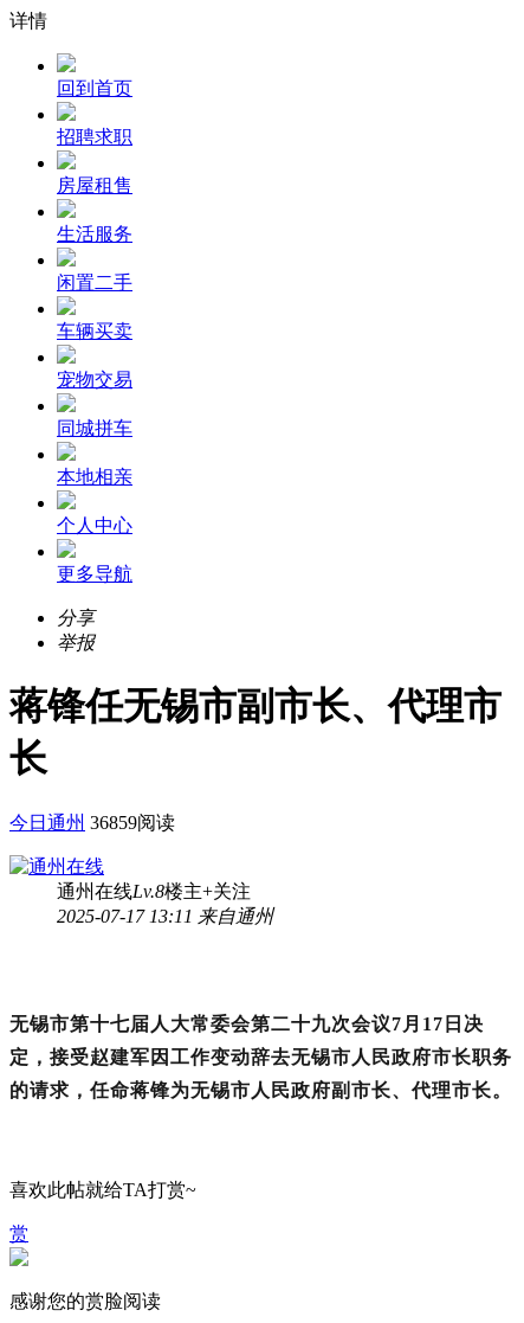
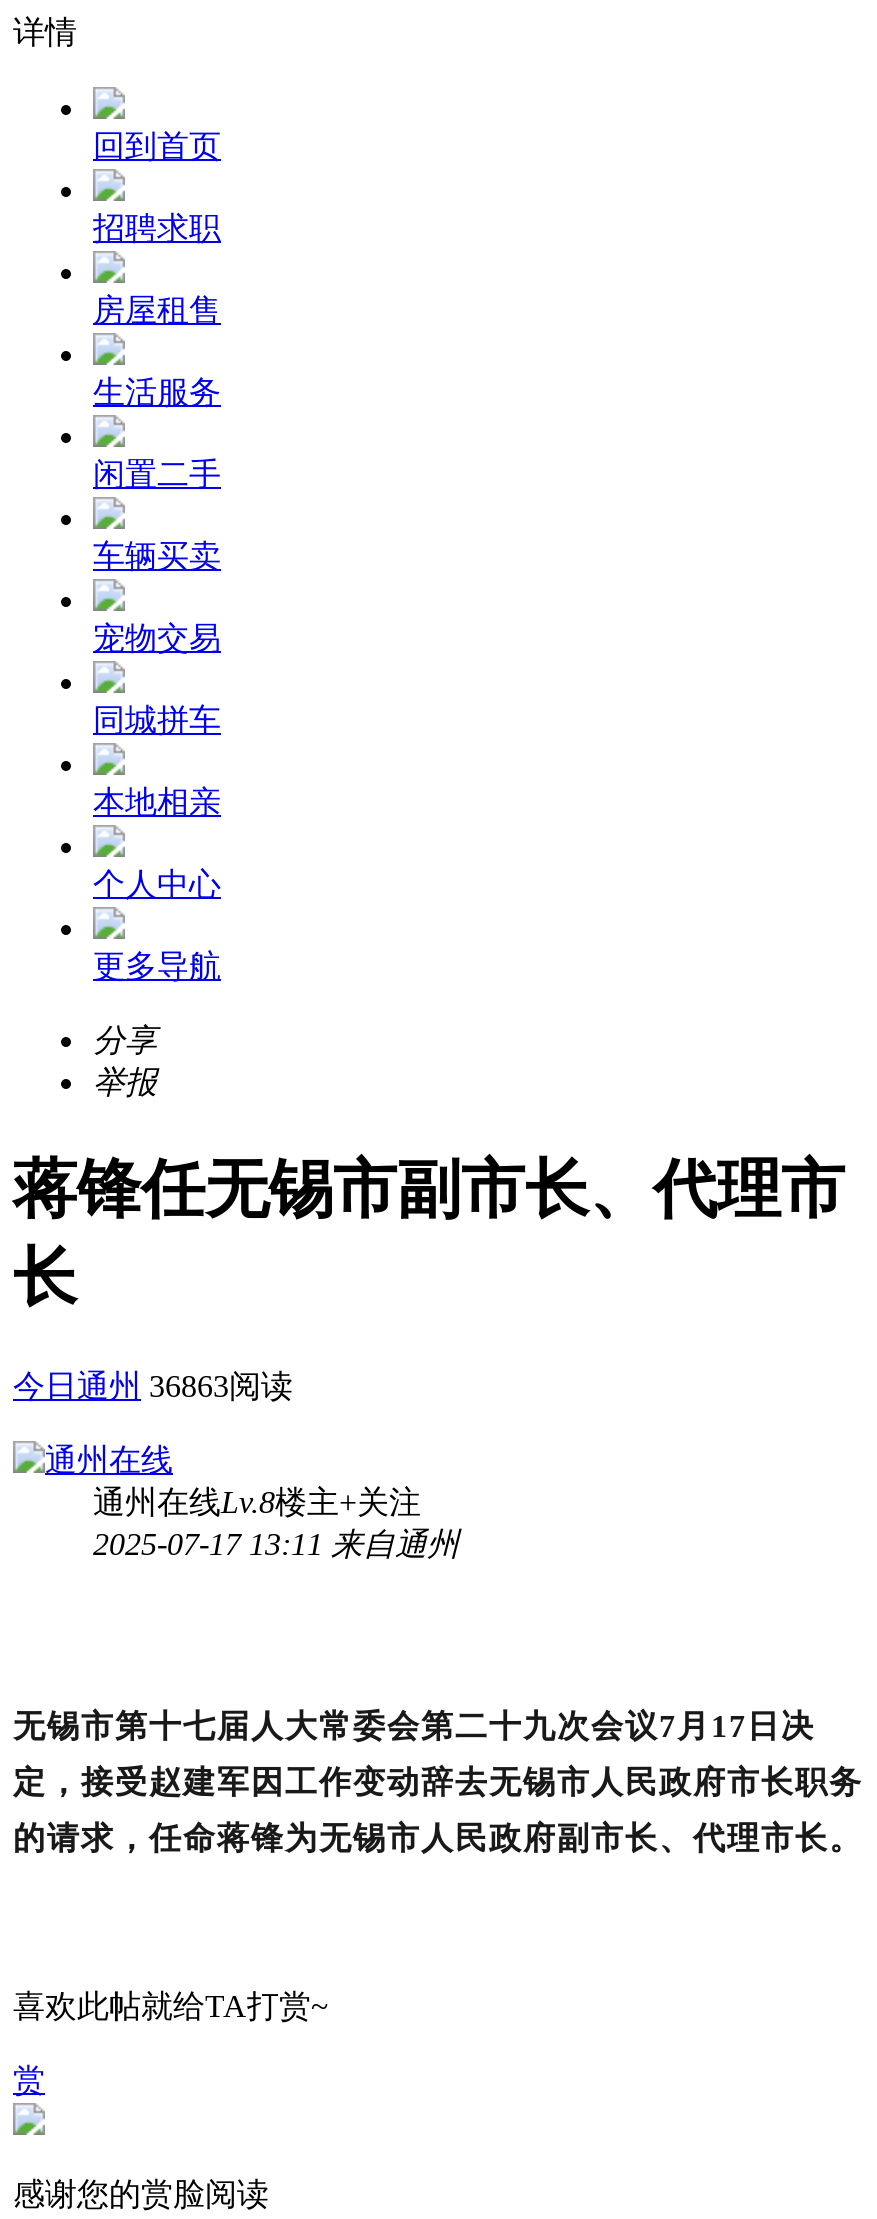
[9,812,175,833] 今日通州 36859阅读 -> [13,1369,293,1403] 今日通州 36863阅读

